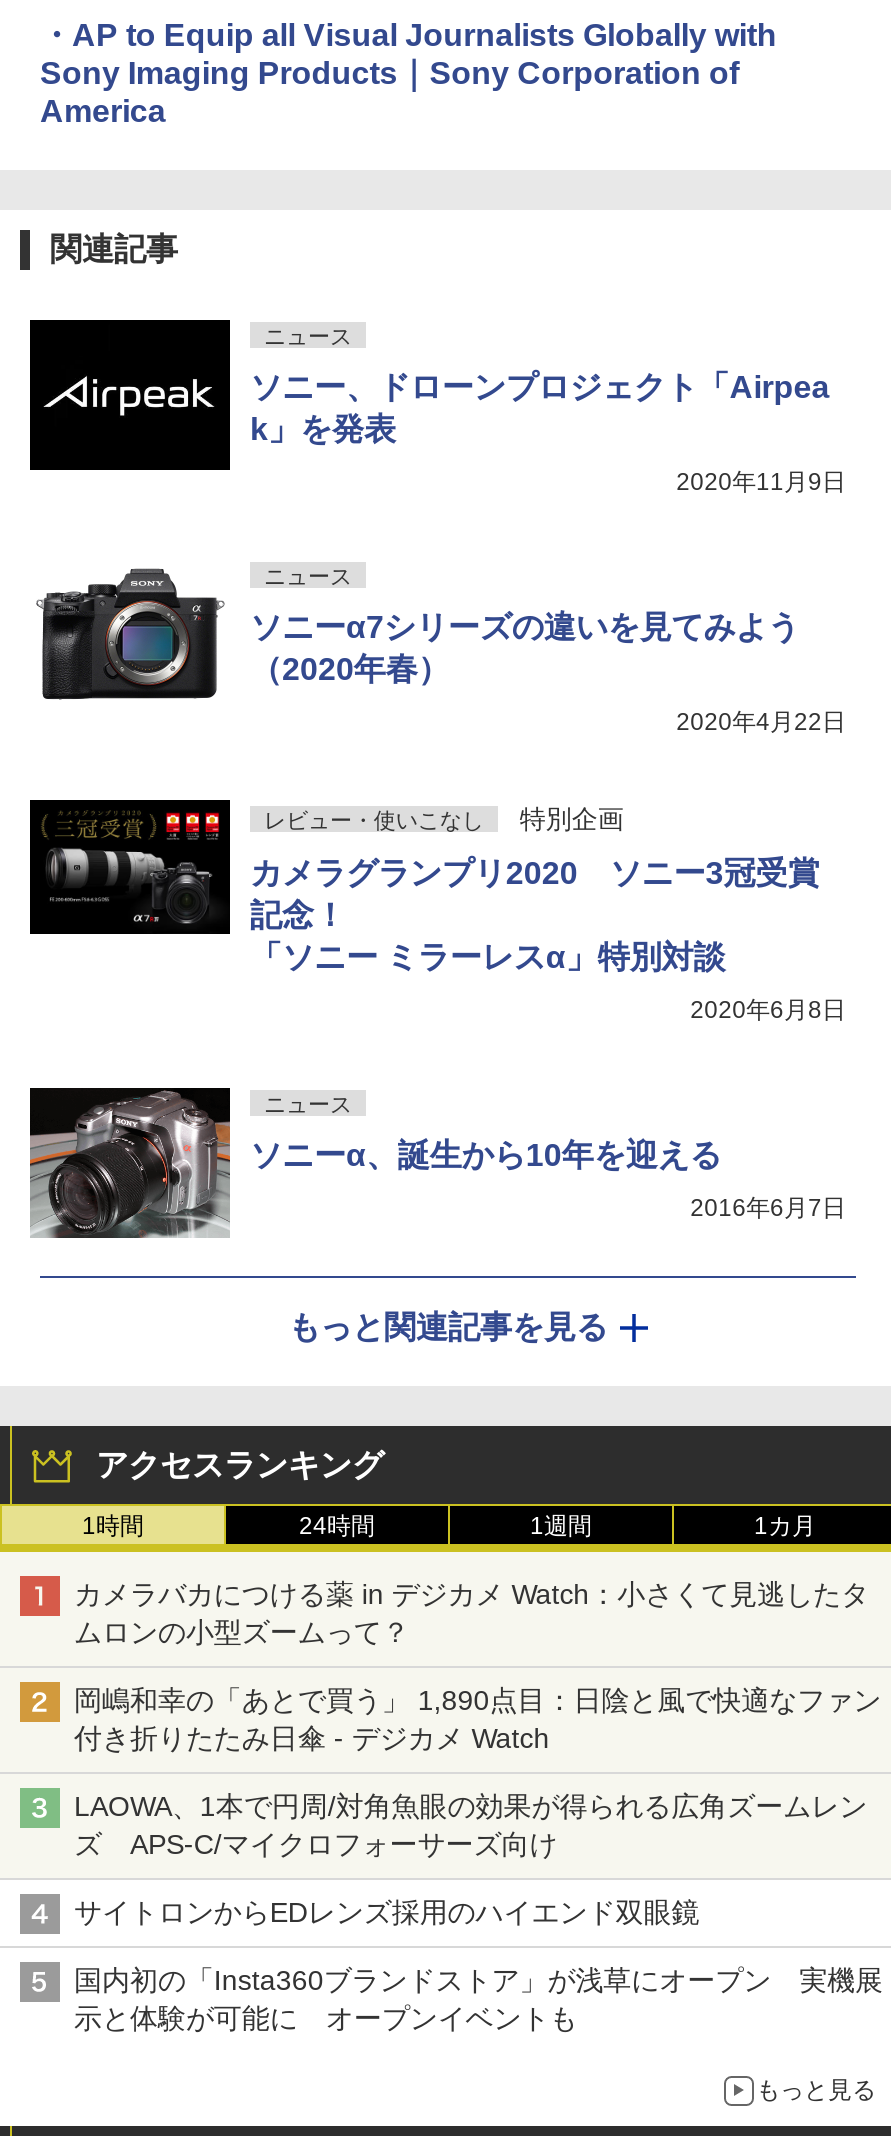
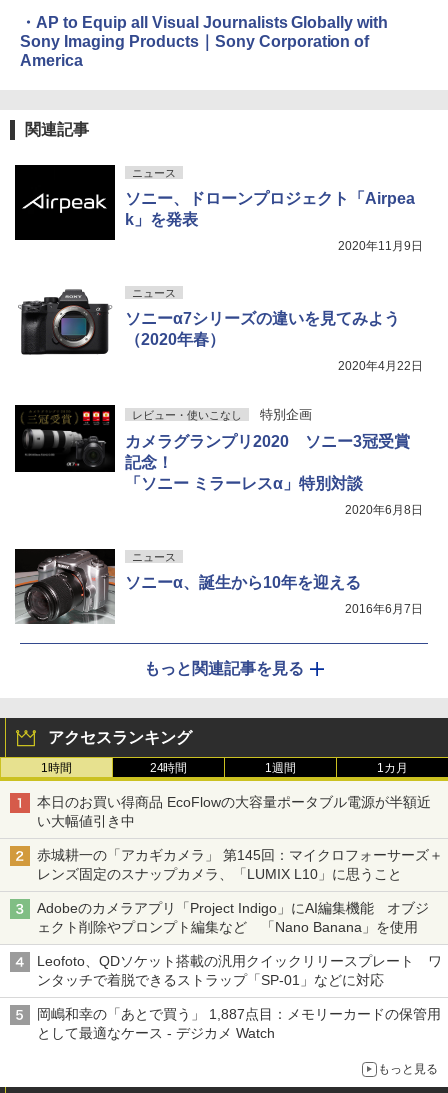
[74,1578,869,1648] カメラバカにつける薬 in デジカメ Watch：小さくて見逃したタ | ムロンの小型ズームって？ -> [37,794,430,829] 本日のお買い得商品 EcoFlowの大容量ポータブル電源が半額近 | い大幅値引き中
[74,1684,881,1754] 岡嶋和幸の「あとで買う」 1,890点目：日陰と風で快適なファン | 付き折りたたみ日傘 - デジカメ Watch -> [37,847,443,882] 赤城耕一の「アカギカメラ」 第145回：マイクロフォーサーズ＋ | レンズ固定のスナップカメラ、「LUMIX L10」に思うこと
[74,1790,867,1860] LAOWA、1本で円周/対角魚眼の効果が得られる広角ズームレン | ズ APS-C/マイクロフォーサーズ向け -> [37,900,429,935] Adobeのカメラアプリ「Project Indigo」にAI編集機能 オブジ | ェクト削除やプロンプト編集など 「Nano Banana」を使用
[74,1896,727,1928] サイトロンからEDレンズ採用のハイエンド双眼鏡 -> [37,953,441,988] Leofoto、QDソケット搭載の汎用クイックリリースプレート ワ | ンタッチで着脱できるストラップ「SP-01」などに対応
[74,1964,883,2034] 国内初の「Insta360ブランドストア」が浅草にオープン 実機展 | 示と体験が可能に オープンイベントも -> [37,1006,440,1041] 岡嶋和幸の「あとで買う」 1,887点目：メモリーカードの保管用 | として最適なケース - デジカメ Watch

